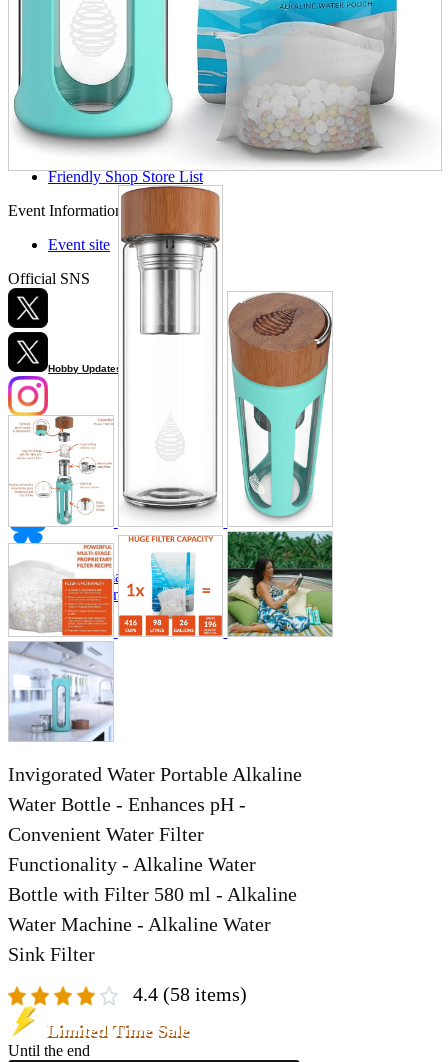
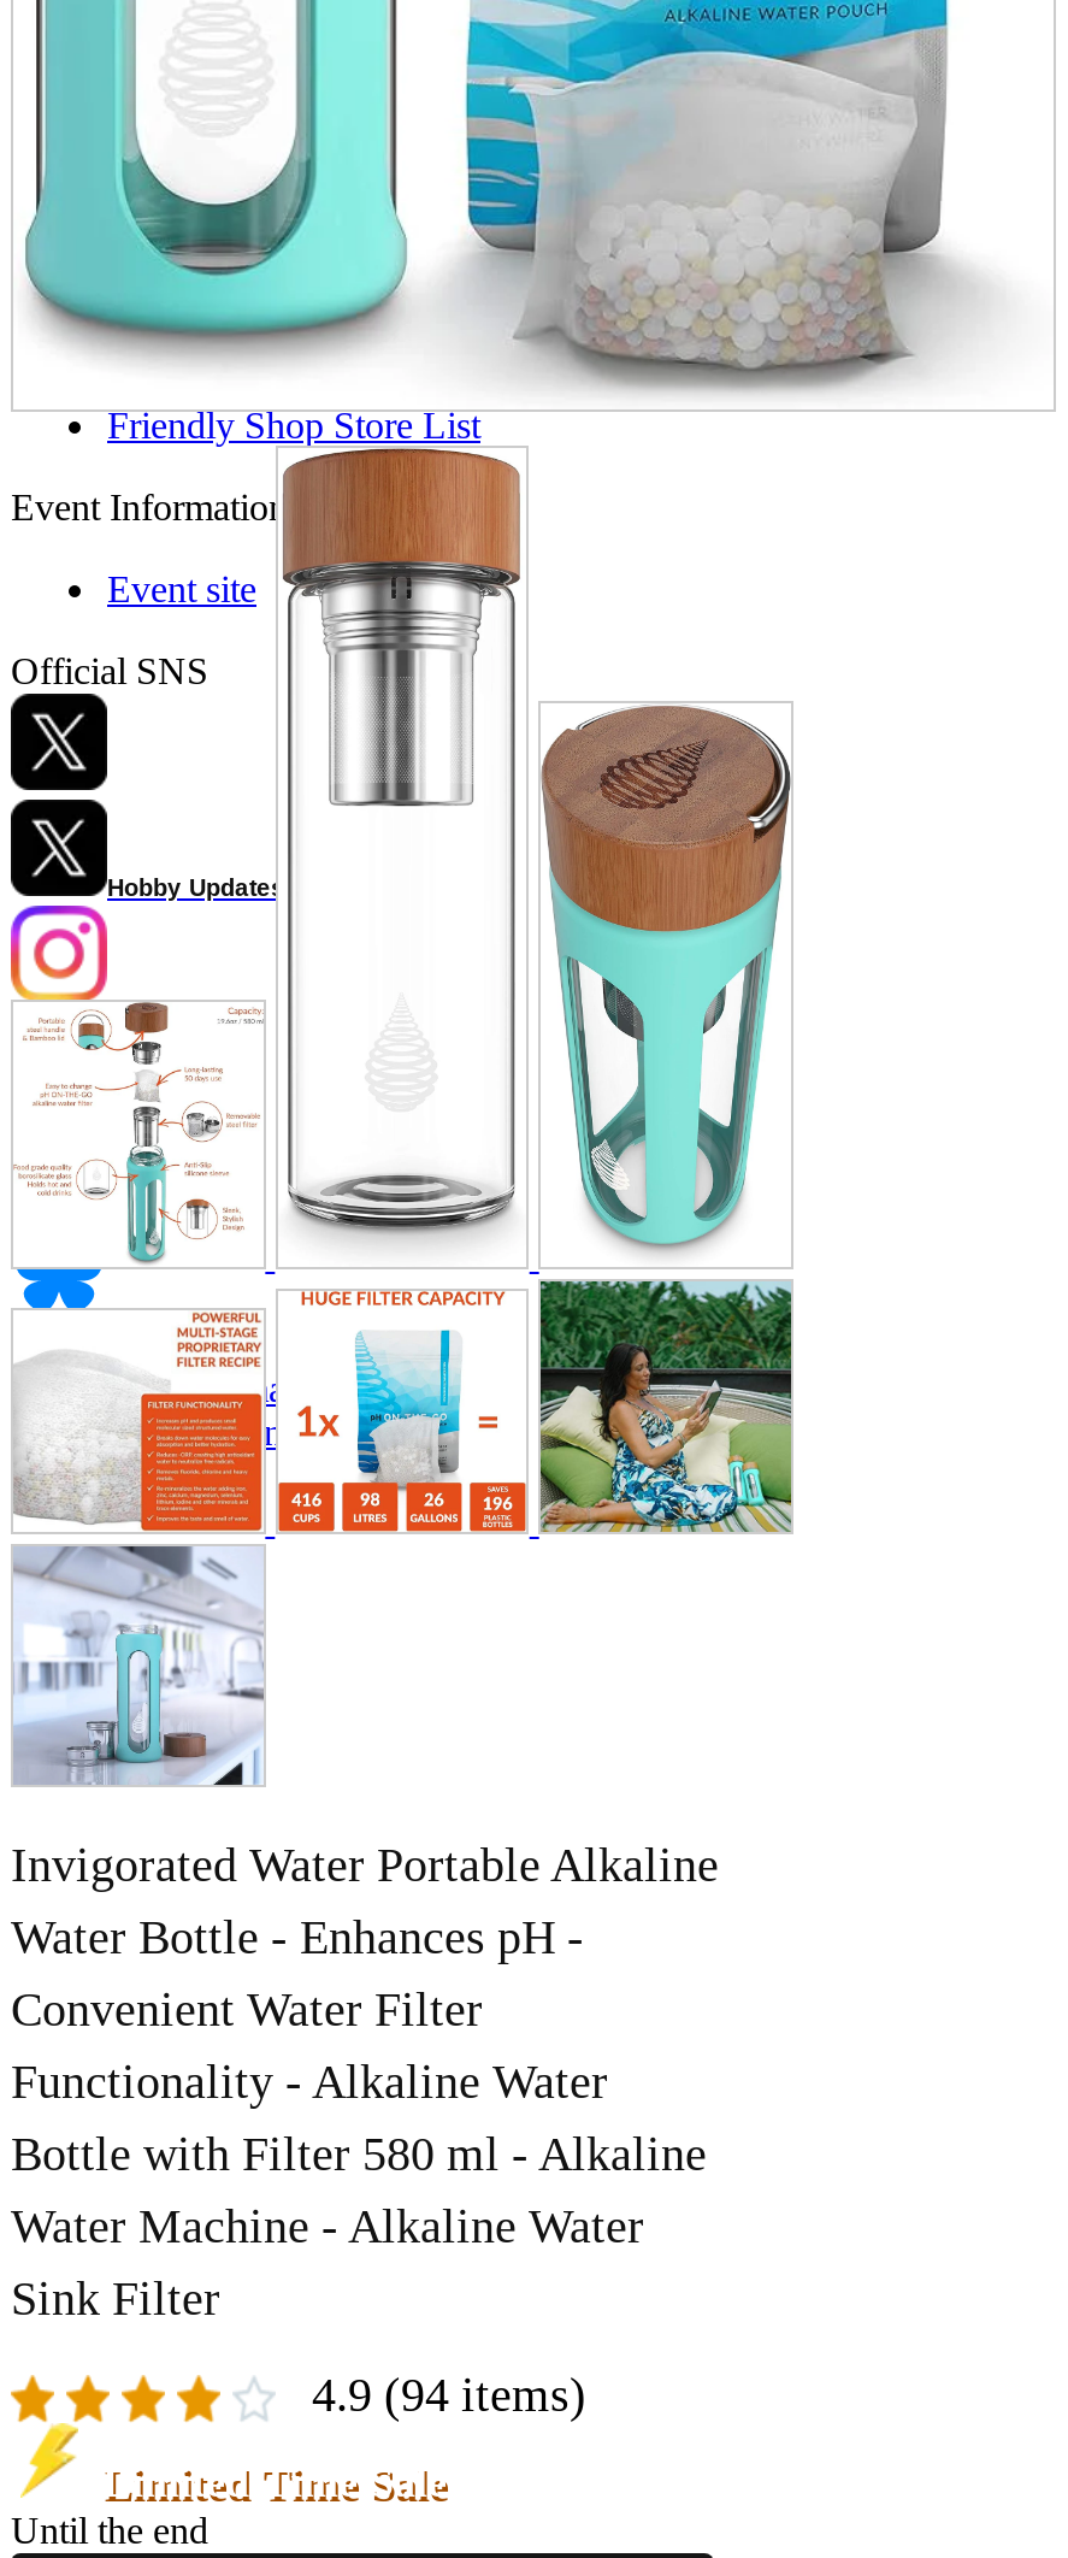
[128,983,247,1005] 4.4 (58 items) -> [300,2367,586,2420] 4.9 (94 items)

